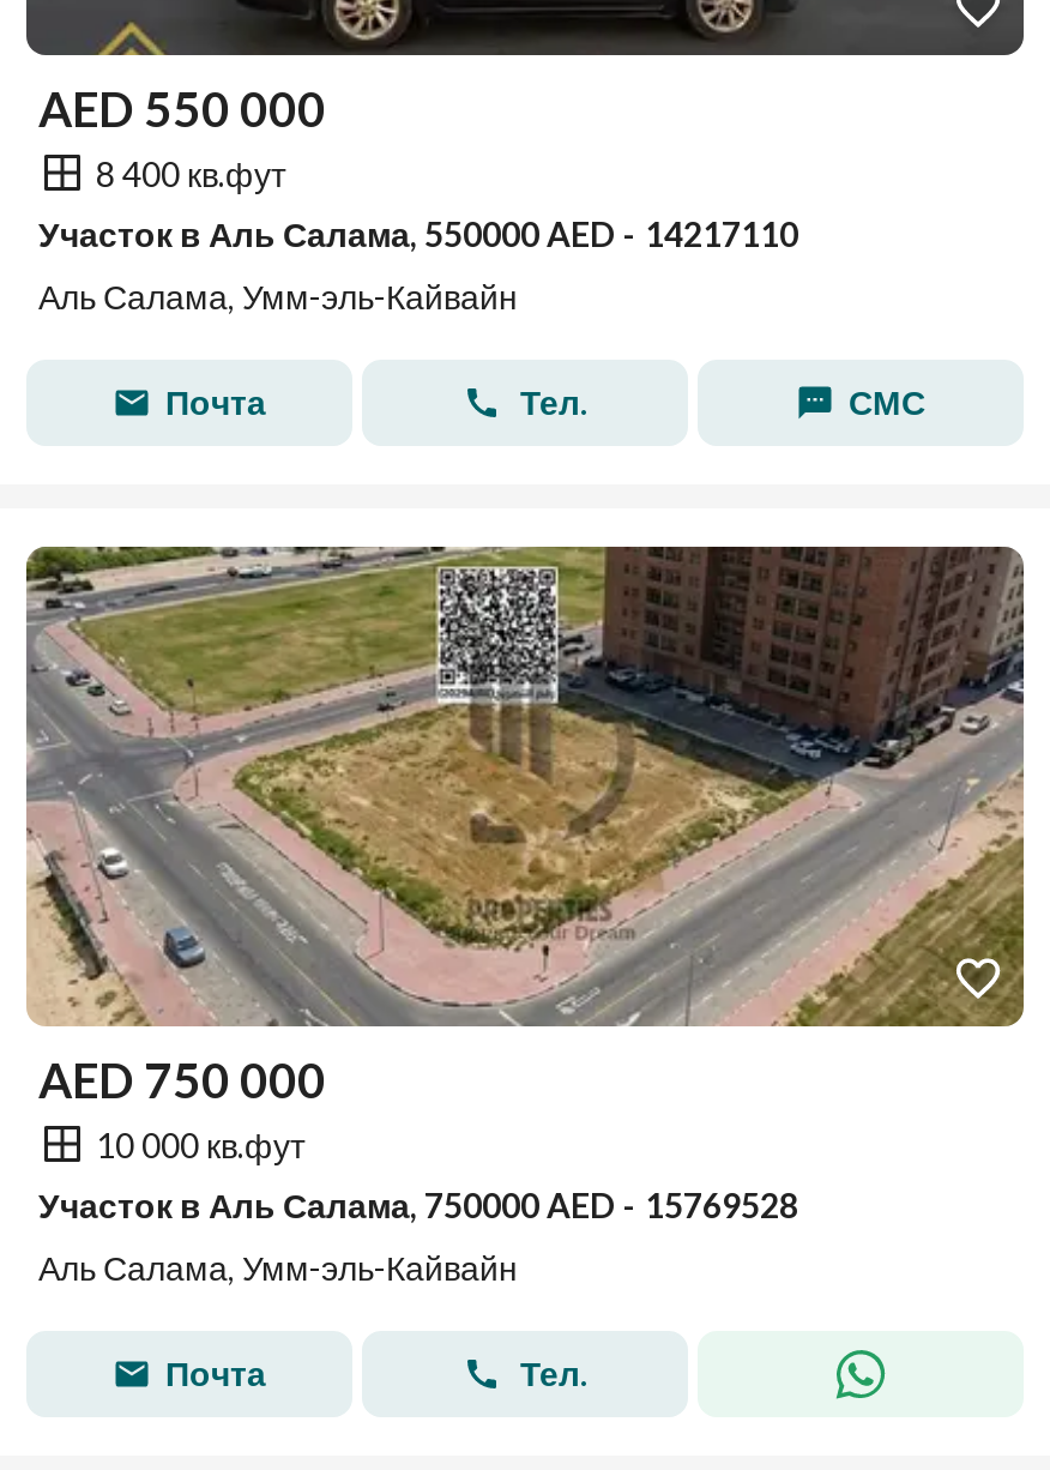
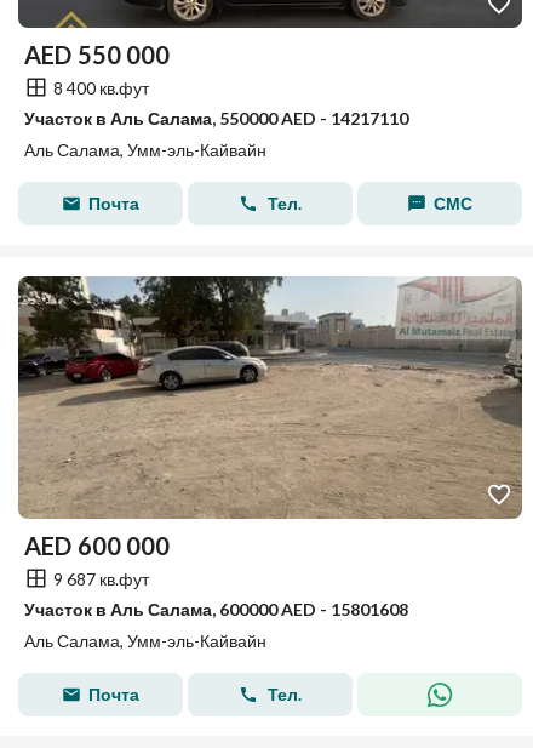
[24,544,1024,1108] [image] | AED 750 000 -> [17,275,522,560] [image] | AED 600 000
[96,1123,304,1164] 10 000 кв.фут -> [53,568,149,589] 9 687 кв.фут
[38,1185,798,1225] Участок в Аль Салама, 750000 AED - 15769528 -> [24,599,408,619] Участок в Аль Салама, 600000 AED - 15801608

